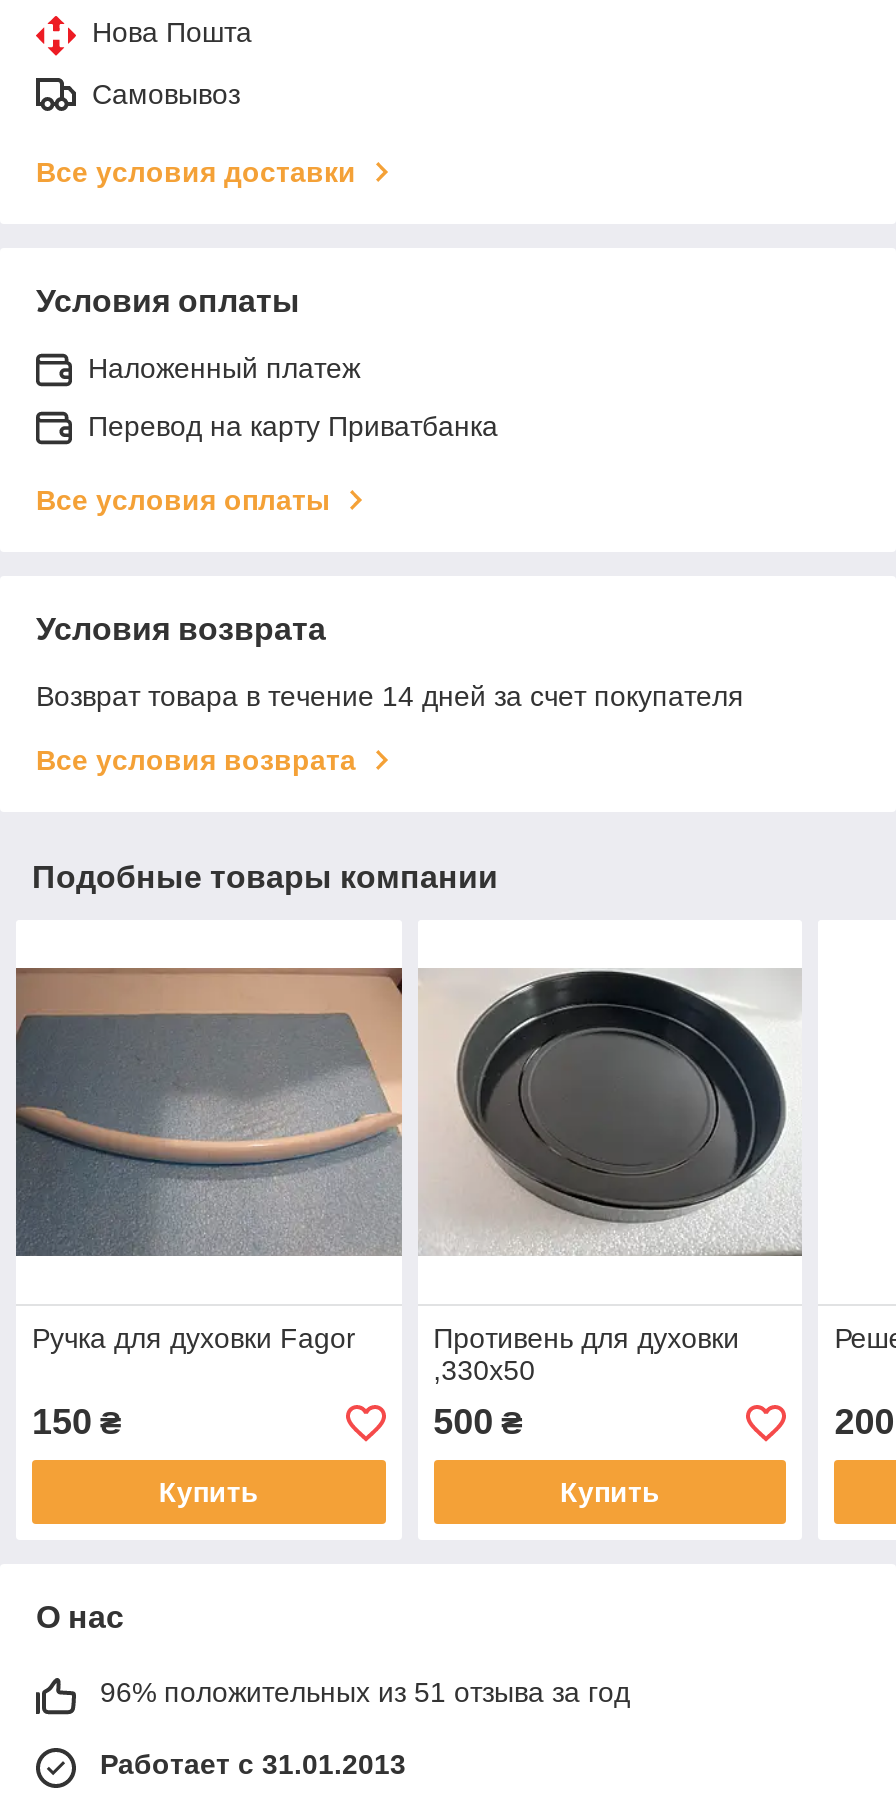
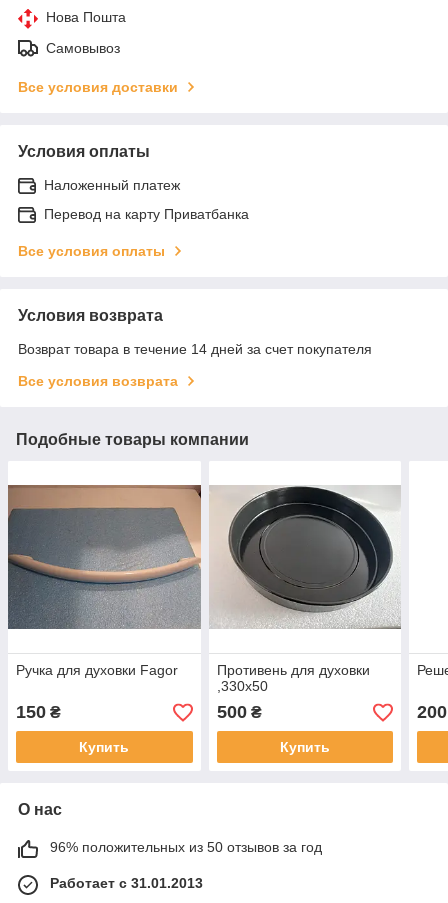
[100,1677,630,1709] 96% положительных из 51 отзыва за год -> [50,839,322,855] 96% положительных из 50 отзывов за год

